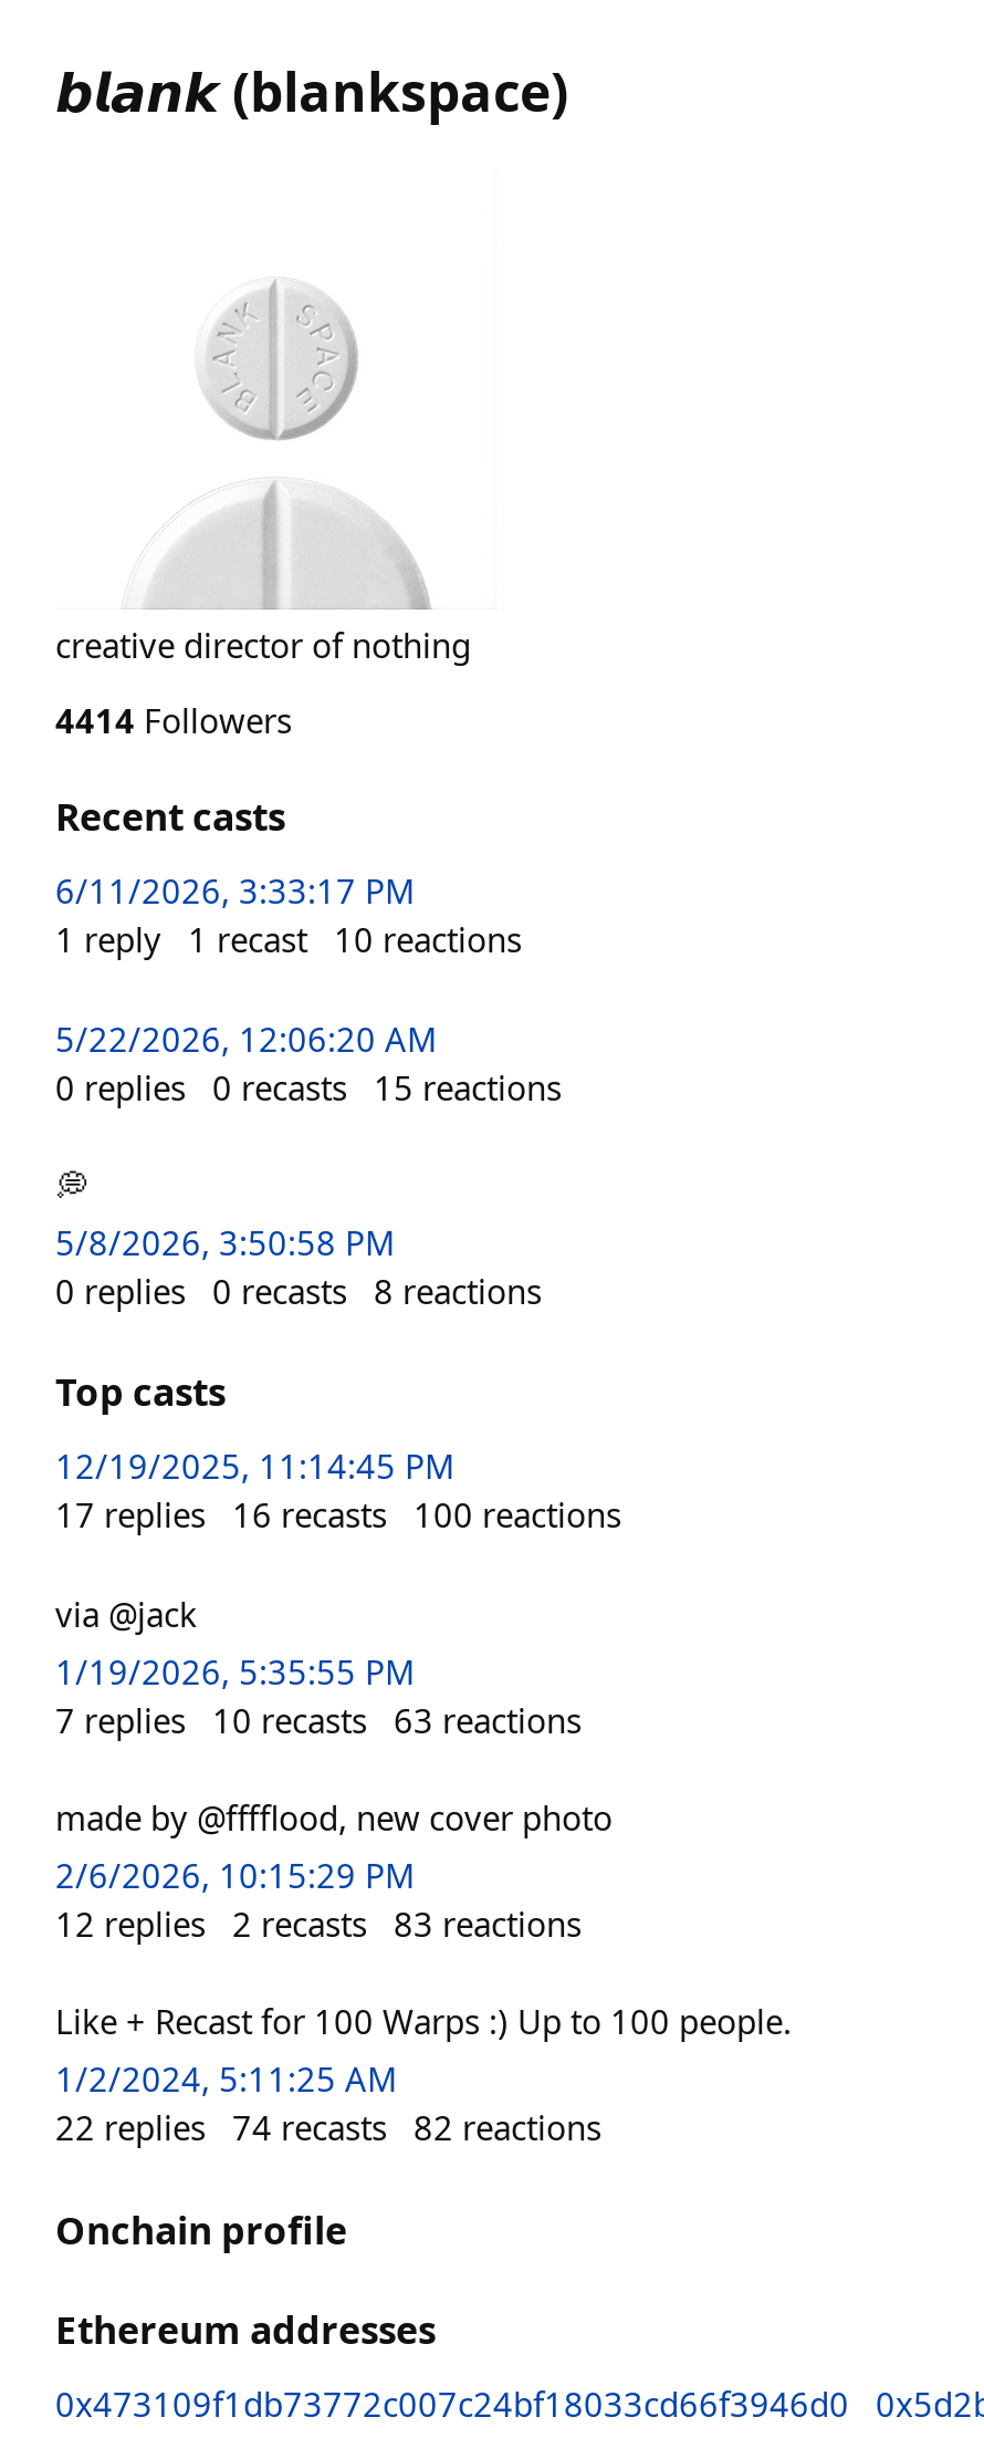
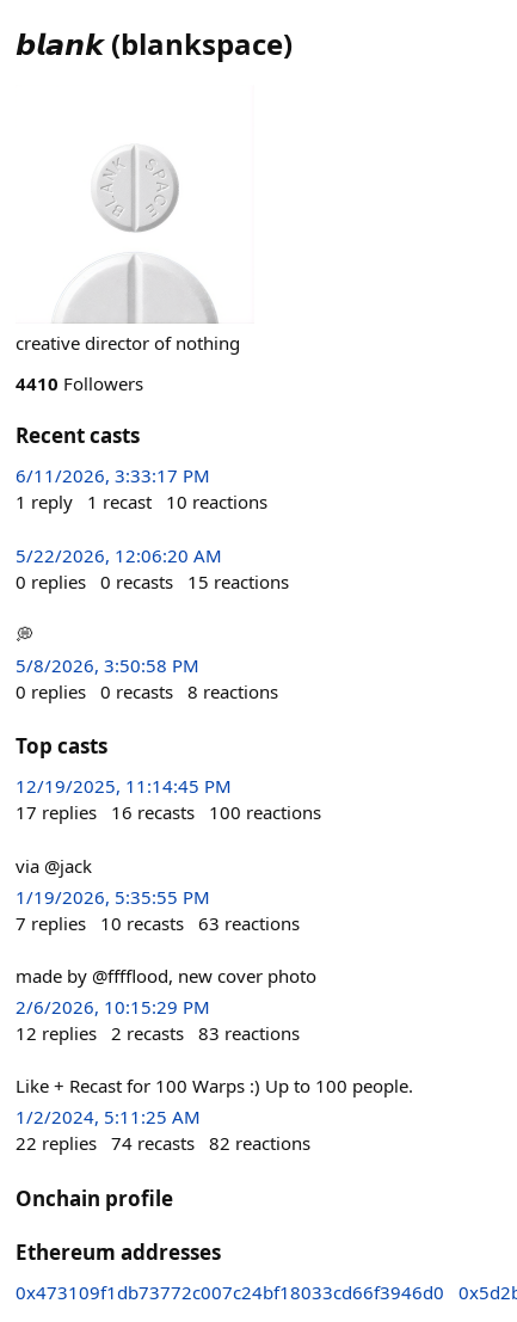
[55,698,292,742] 4414 Followers -> [16,371,143,395] 4410 Followers

